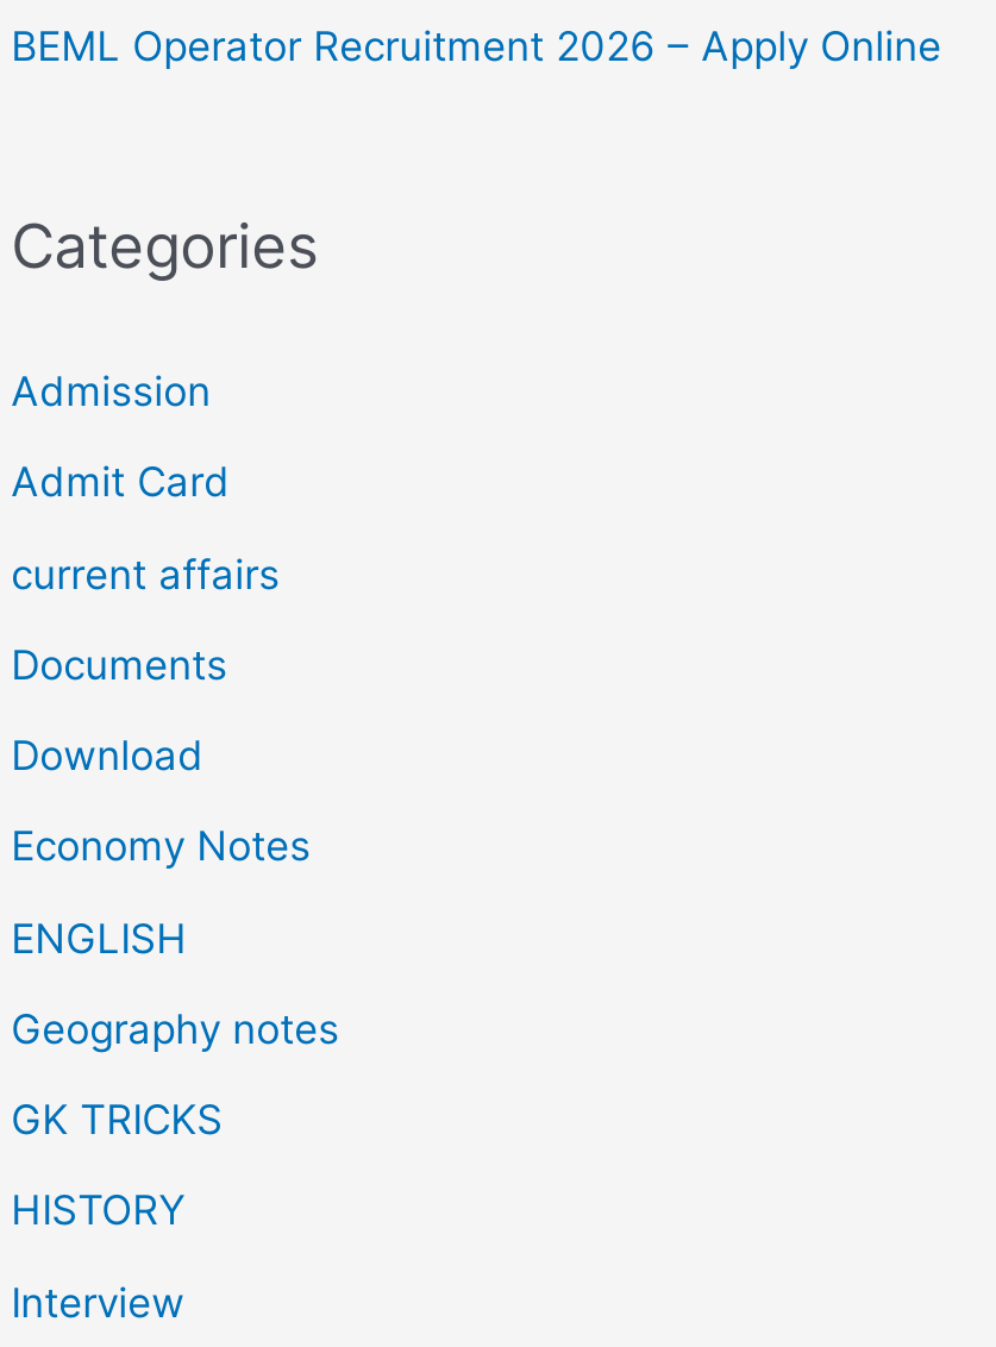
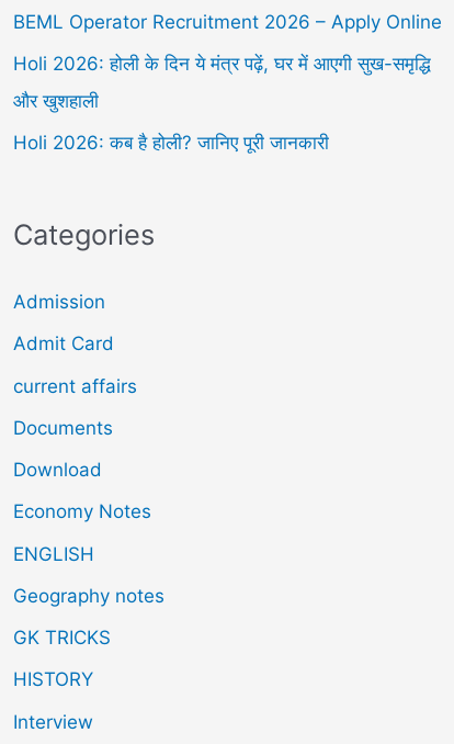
none -> [13,53,431,154] Holi 2026: होली के दिन ये मंत्र पढ़ें, घर में आएगी सुख-समृद्धि | और खुशहाली | Holi 2026: कब है होली? जानिए पूरी जानकारी

